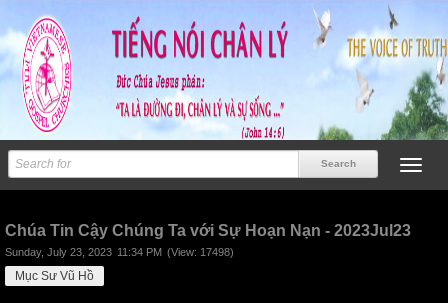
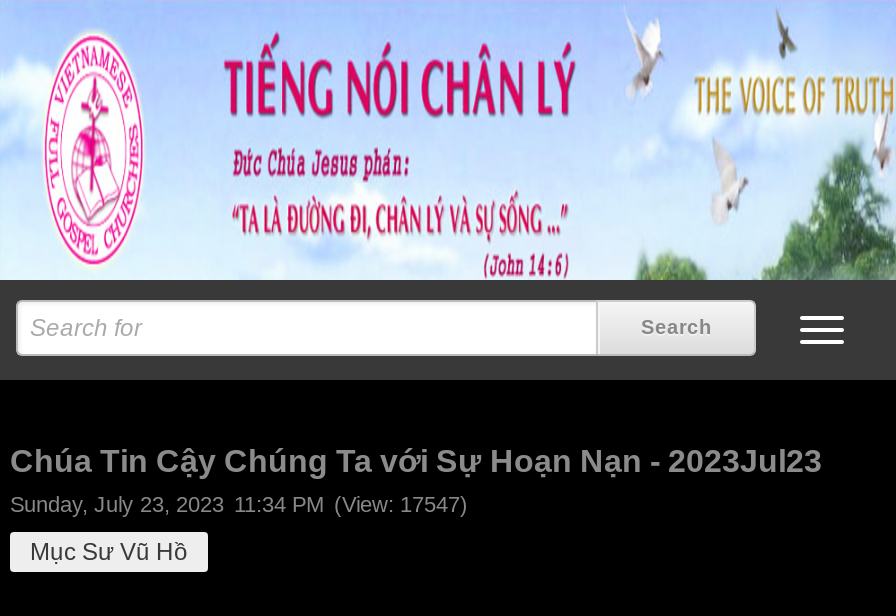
[5,246,234,258] Sunday, July 23, 2023 11:34 PM (View: 17498) -> [10,492,468,516] Sunday, July 23, 2023 11:34 PM (View: 17547)

